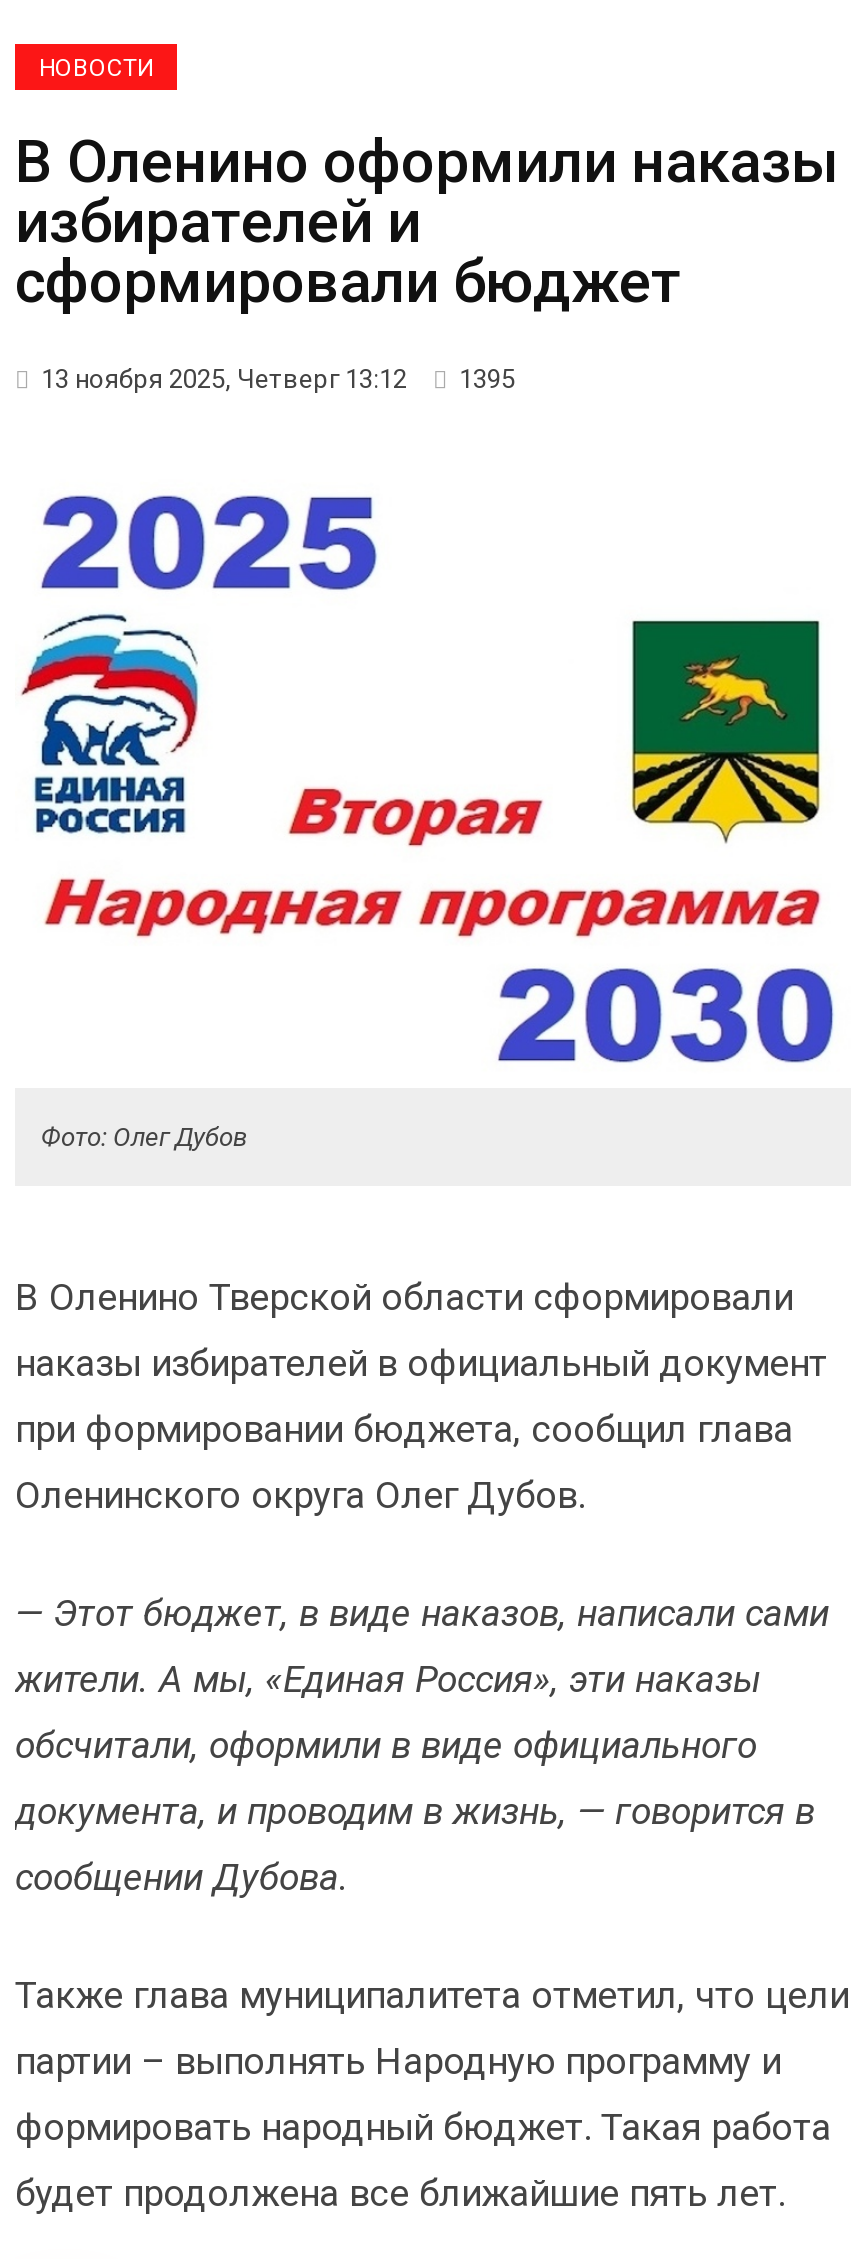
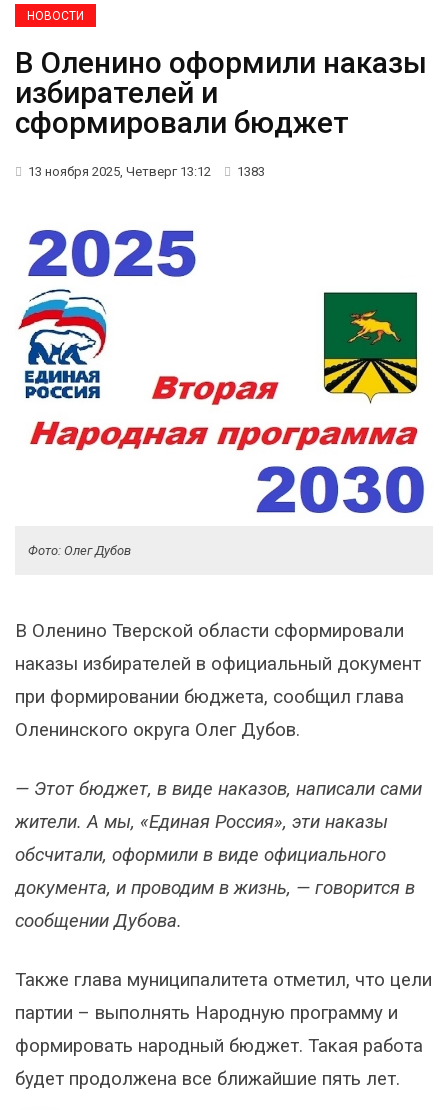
[41,363,515,393] 13 ноября 2025, Четверг 13:12 1395 -> [28,163,265,178] 13 ноября 2025, Четверг 13:12 1383

